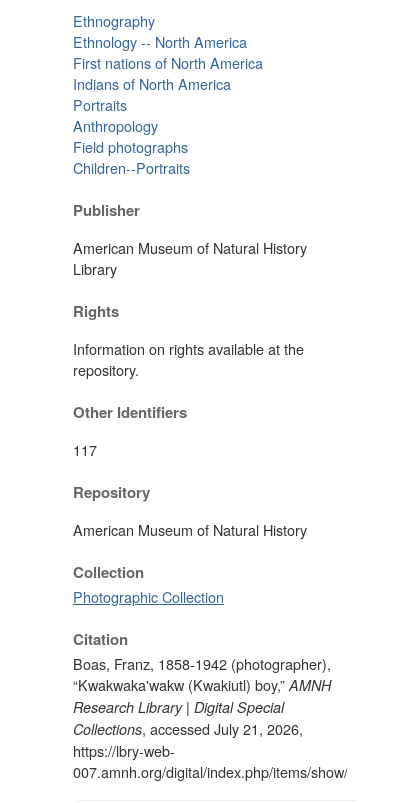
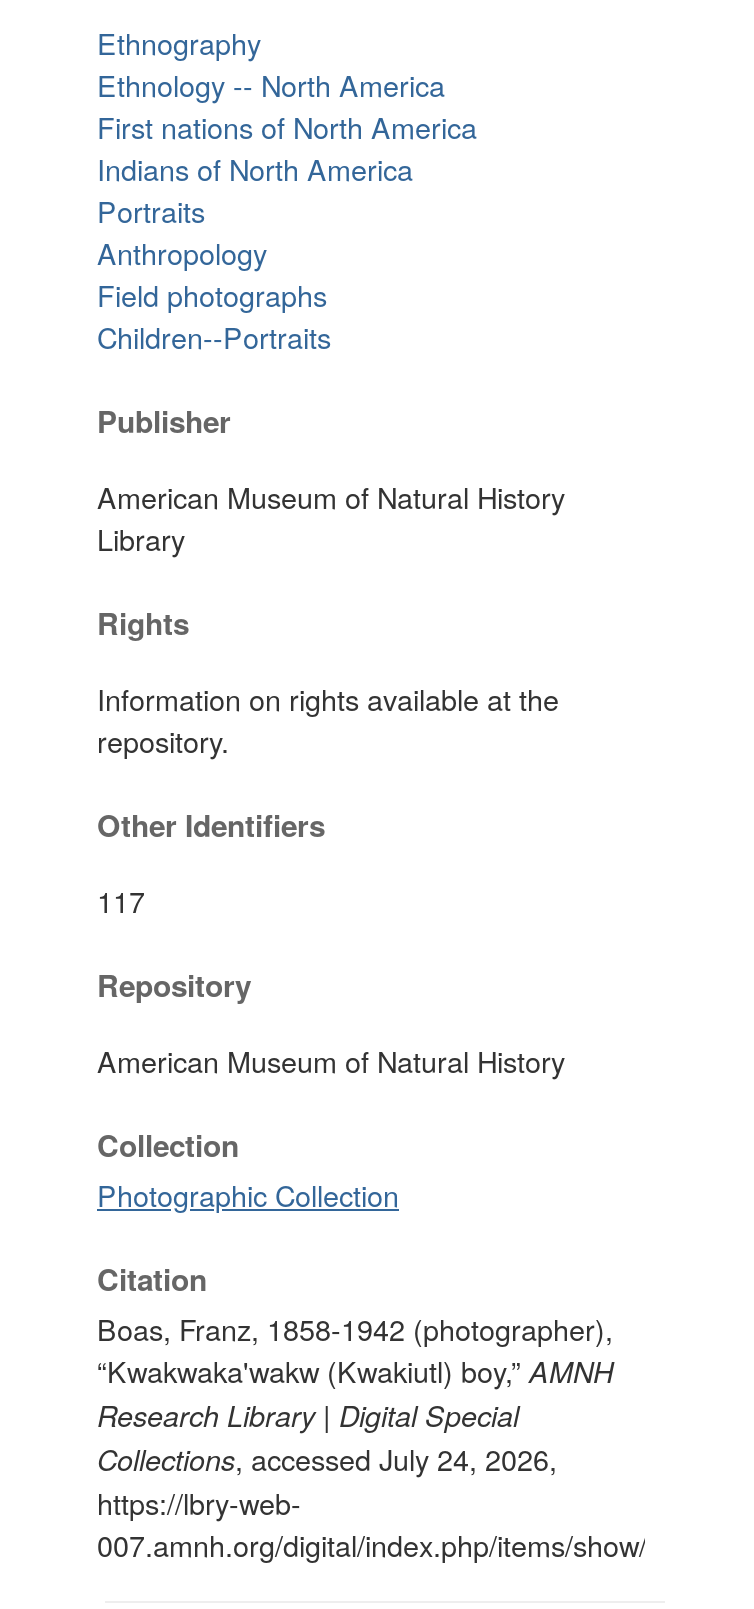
[73,718,303,739] Collections, accessed July 21, 2026, -> [97,1437,557,1479] Collections, accessed July 24, 2026,

